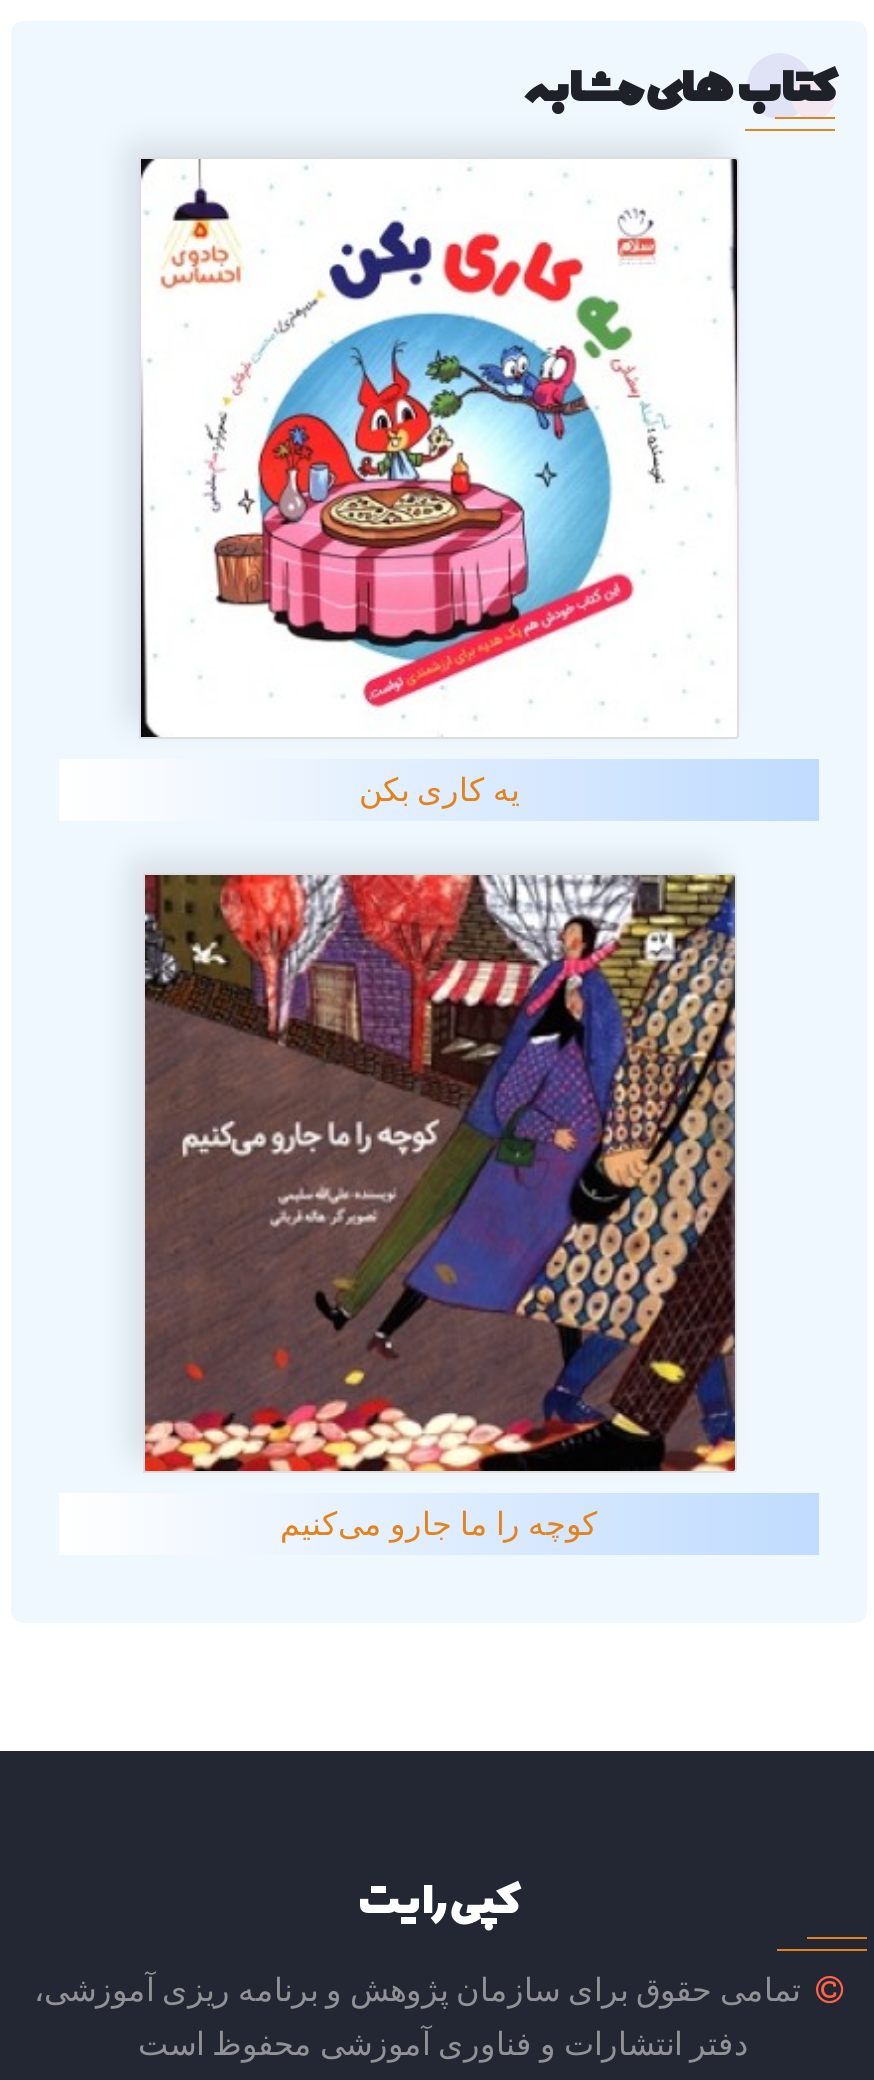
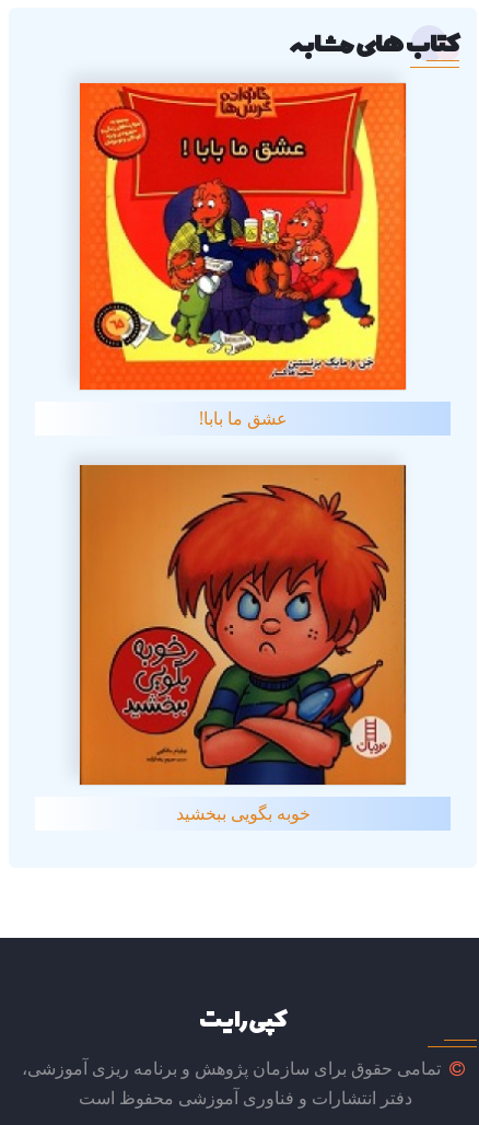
[139,157,739,812] [image] | یه کاری بکن -> [79,82,407,431] [image] | عشق ما بابا!
[141,873,737,1546] [image] | کوچه را ما جارو می‌کنیم -> [79,464,407,826] [image] | خوبه بگویی ببخشید

